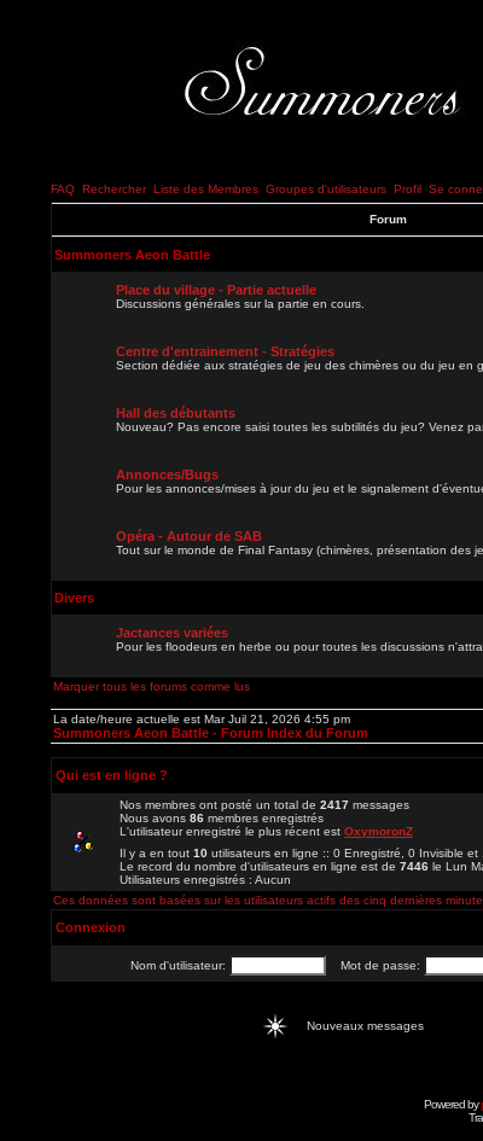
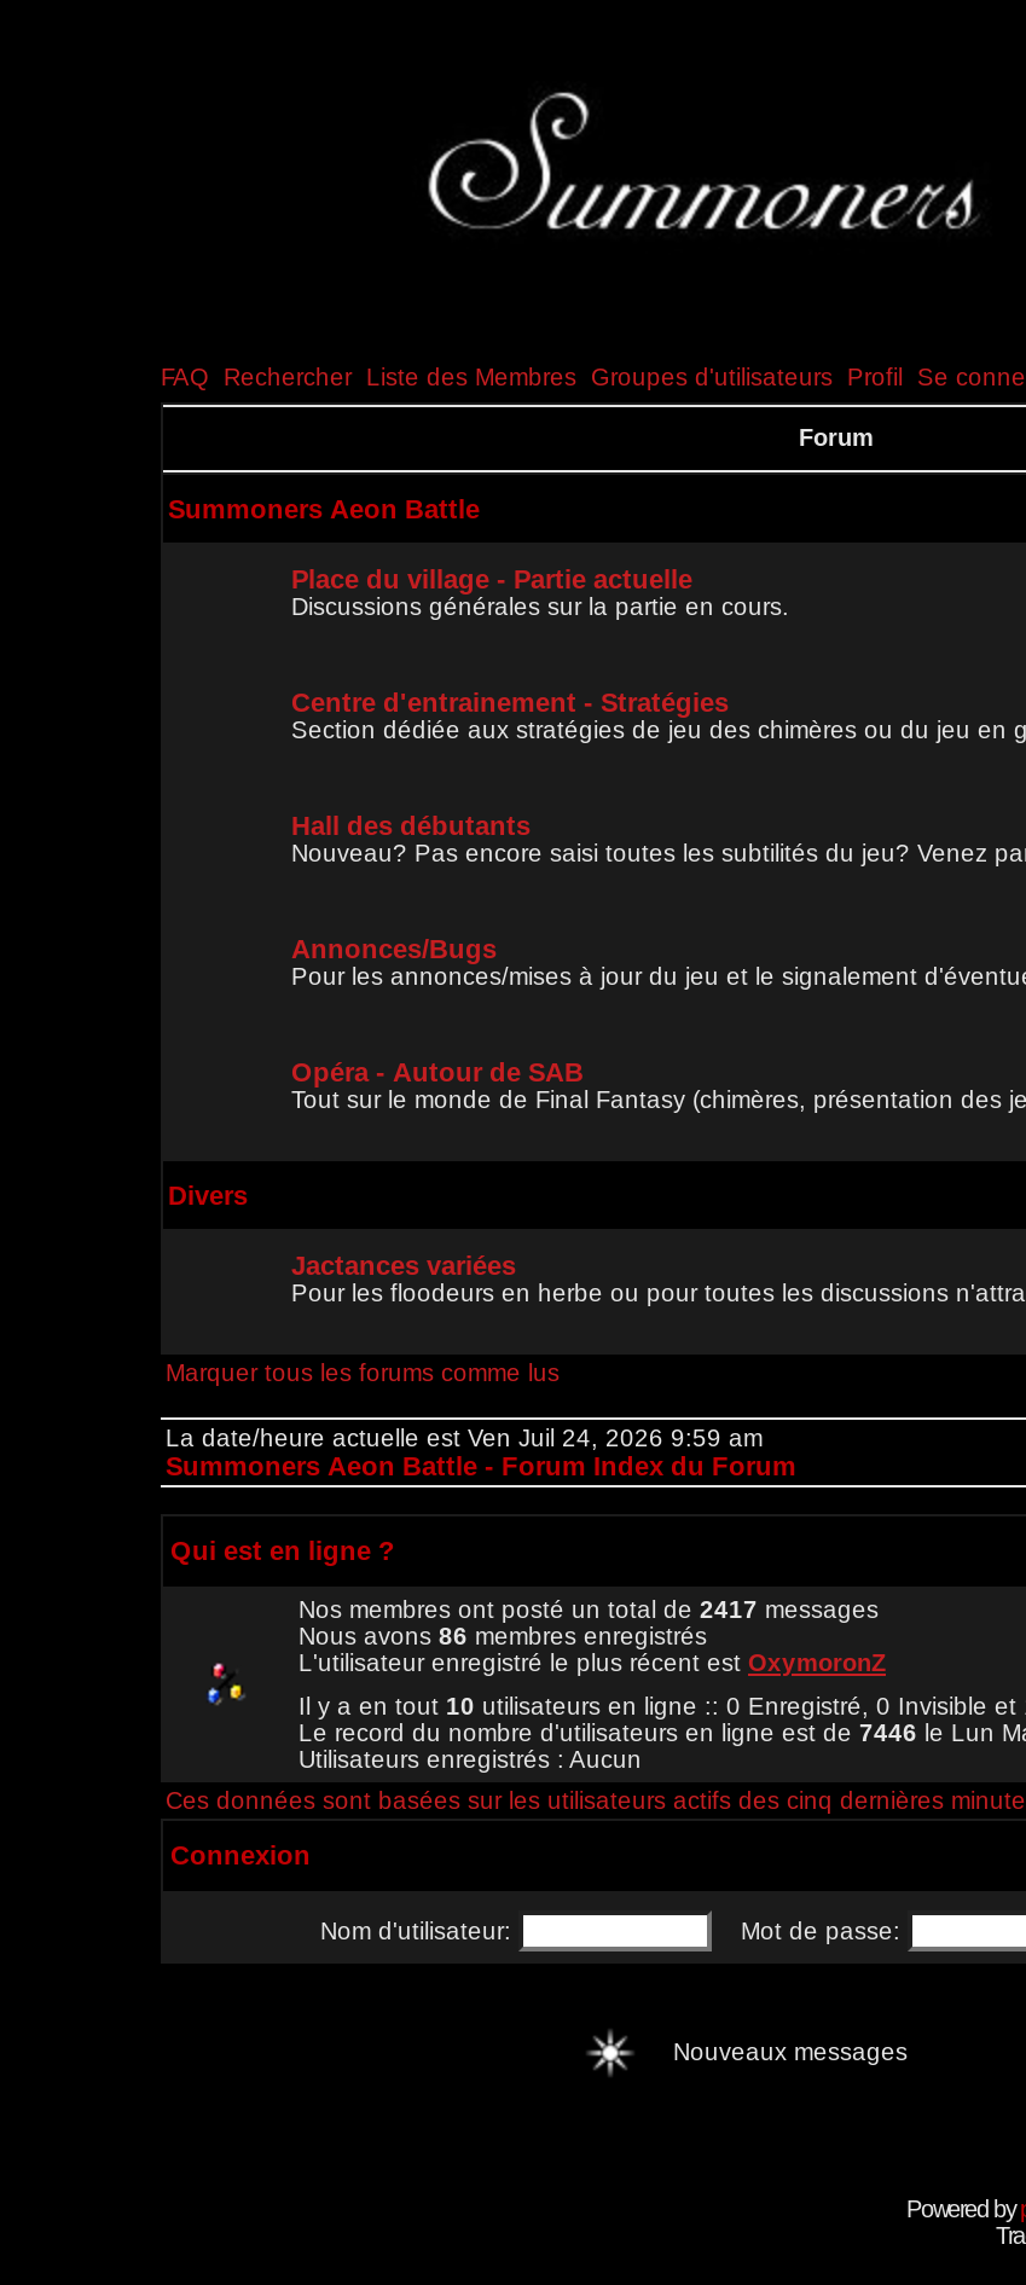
[53,712,350,726] La date/heure actuelle est Mar Juil 21, 2026 4:55 pm -> [166,1425,763,1451] La date/heure actuelle est Ven Juil 24, 2026 9:59 am

